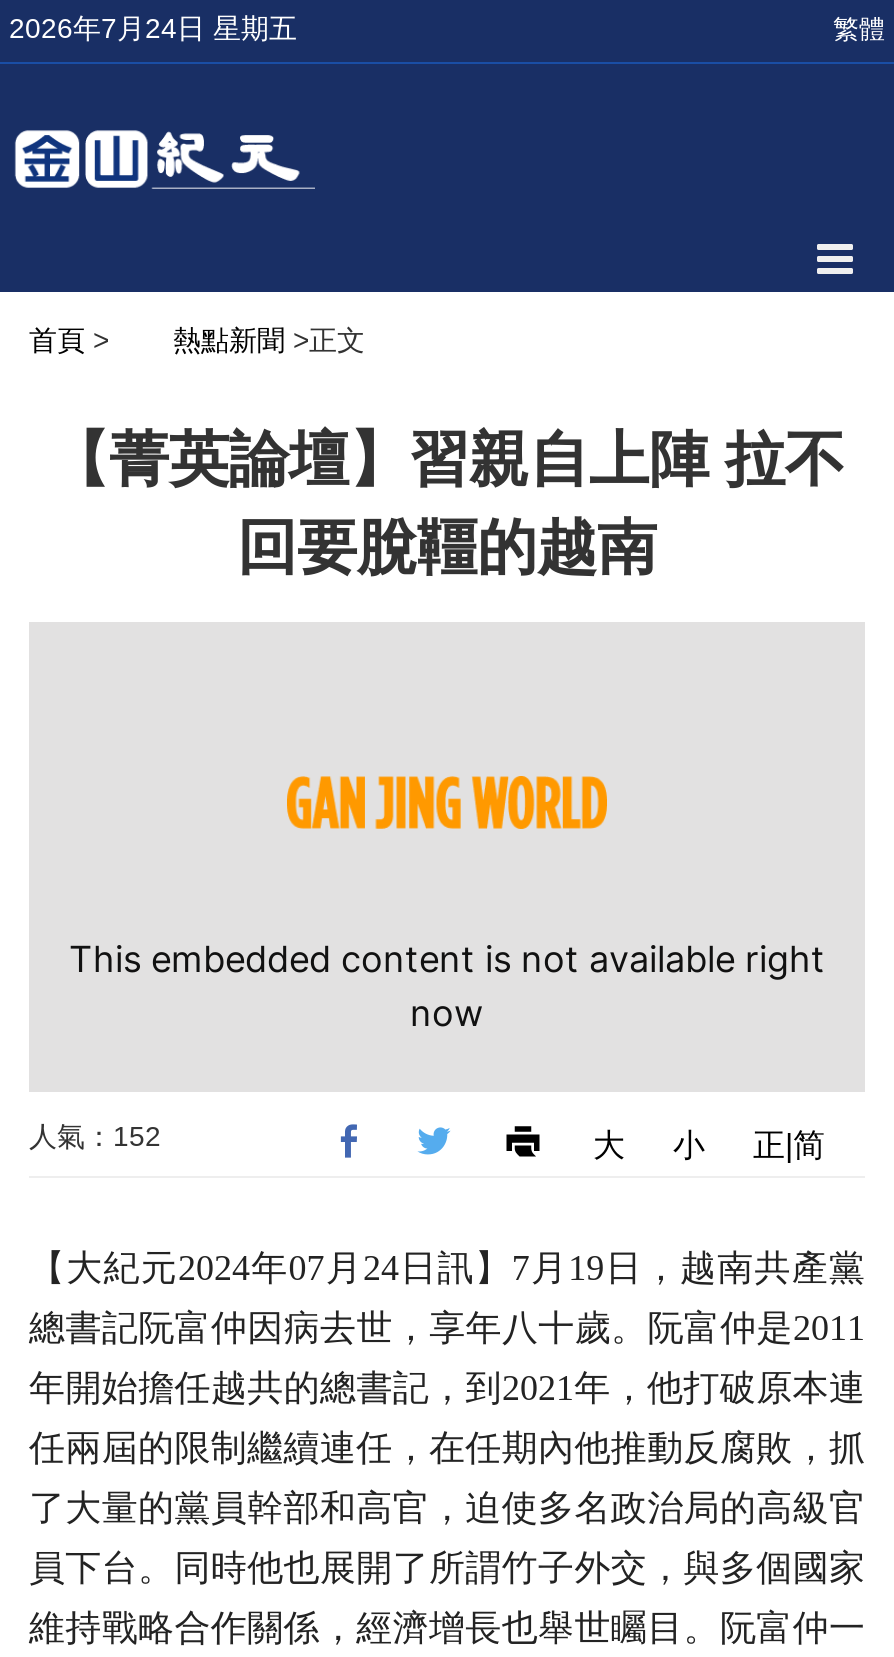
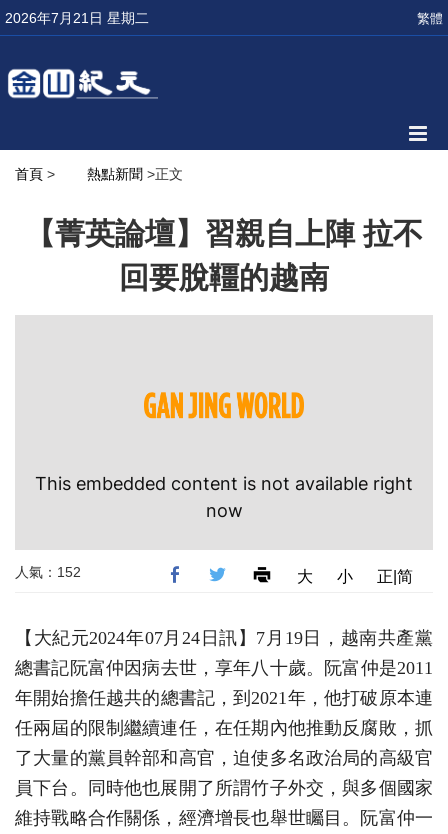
[9,12,297,44] 2026年7月24日 星期五 -> [5,10,149,26] 2026年7月21日 星期二

